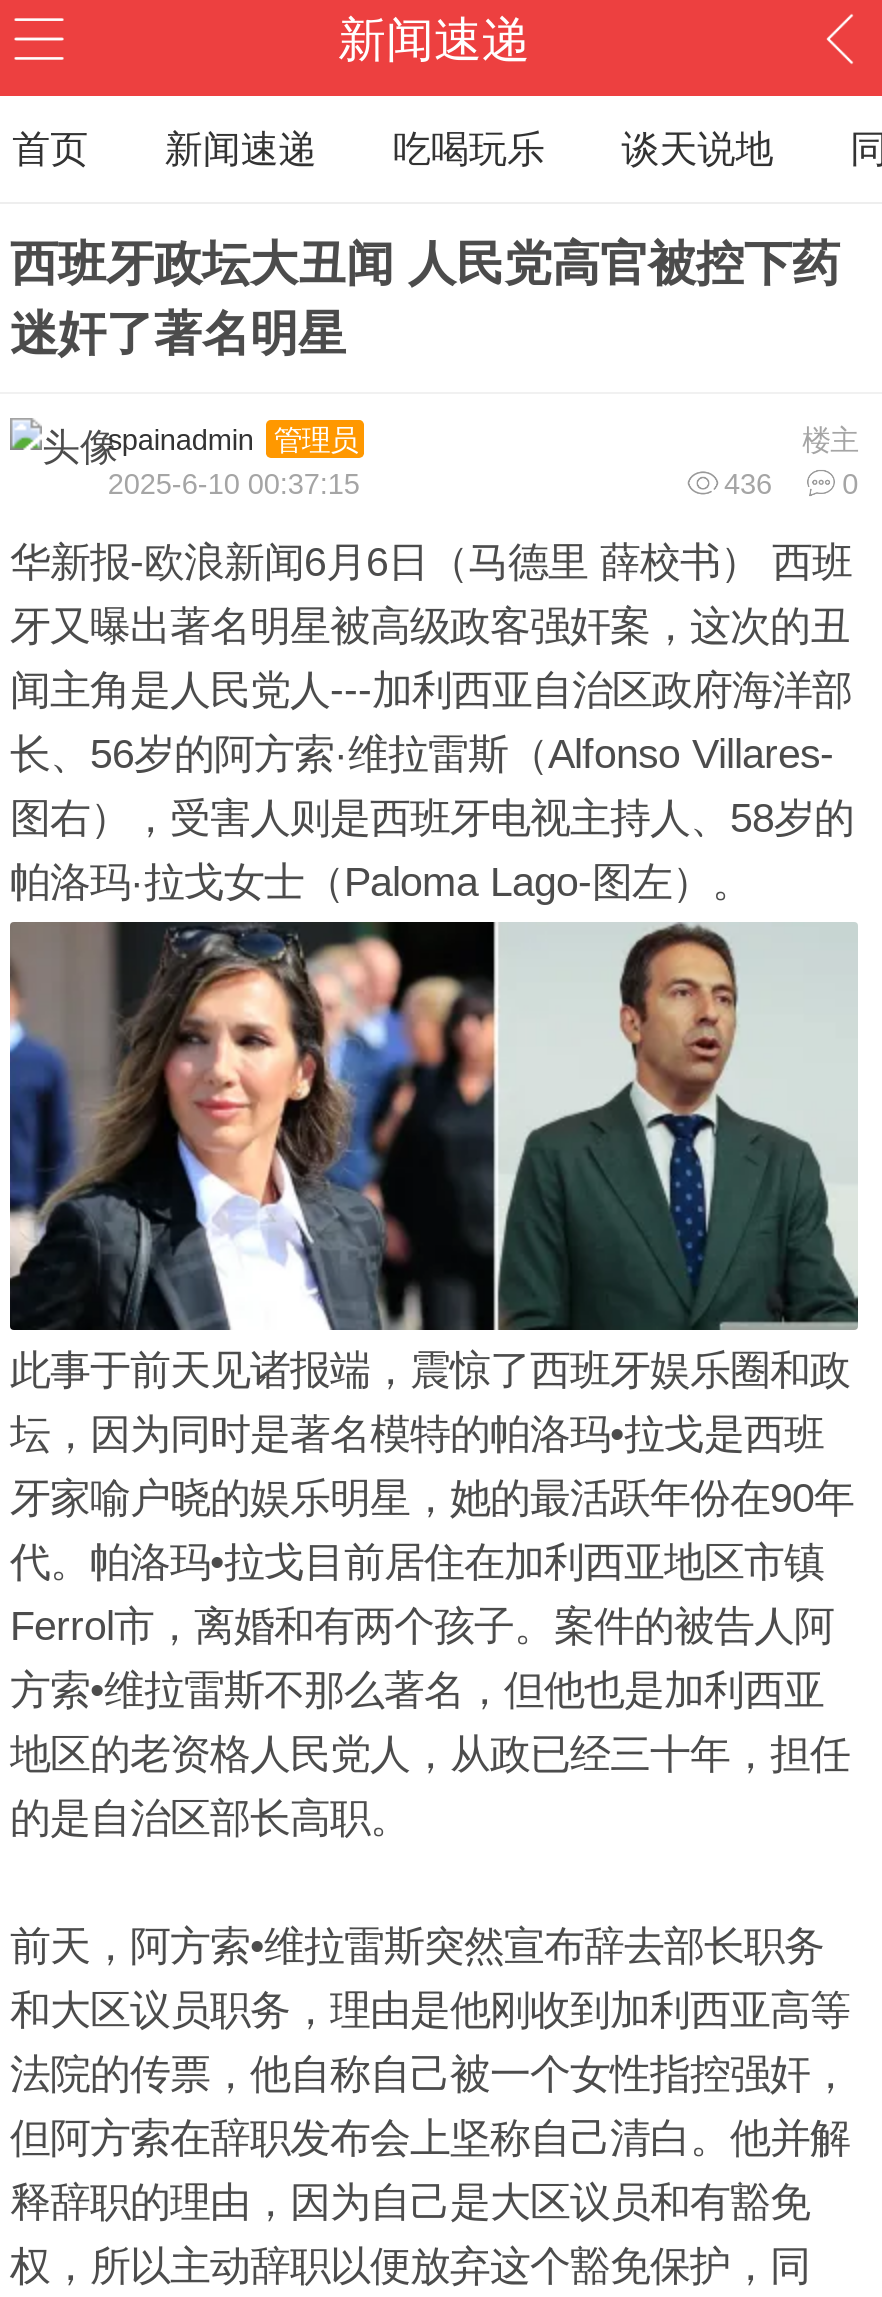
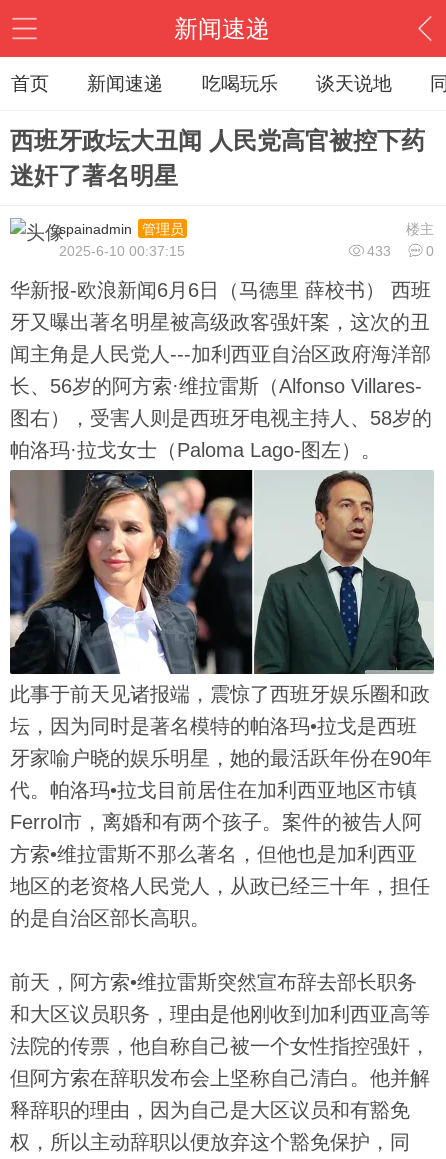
[724,468,858,500] 436 0 -> [367,243,434,259] 433 0

